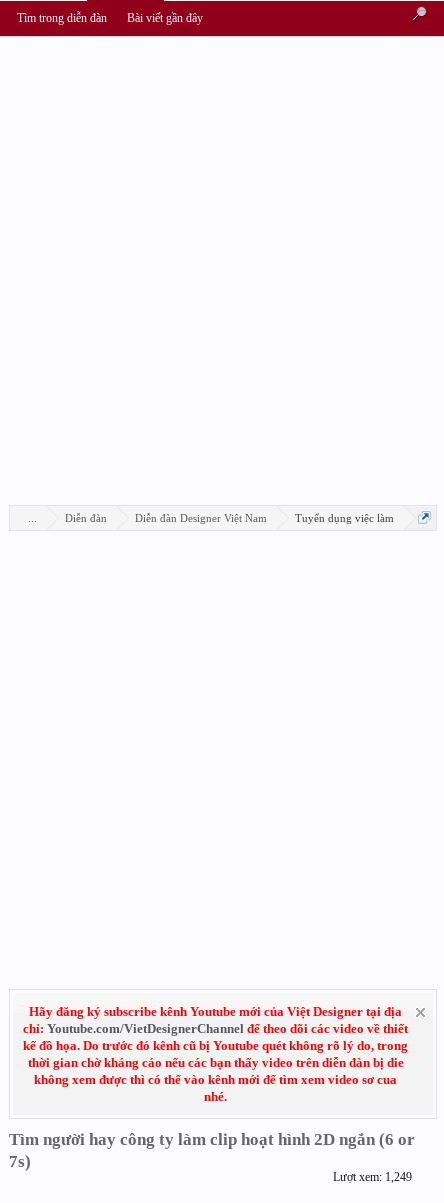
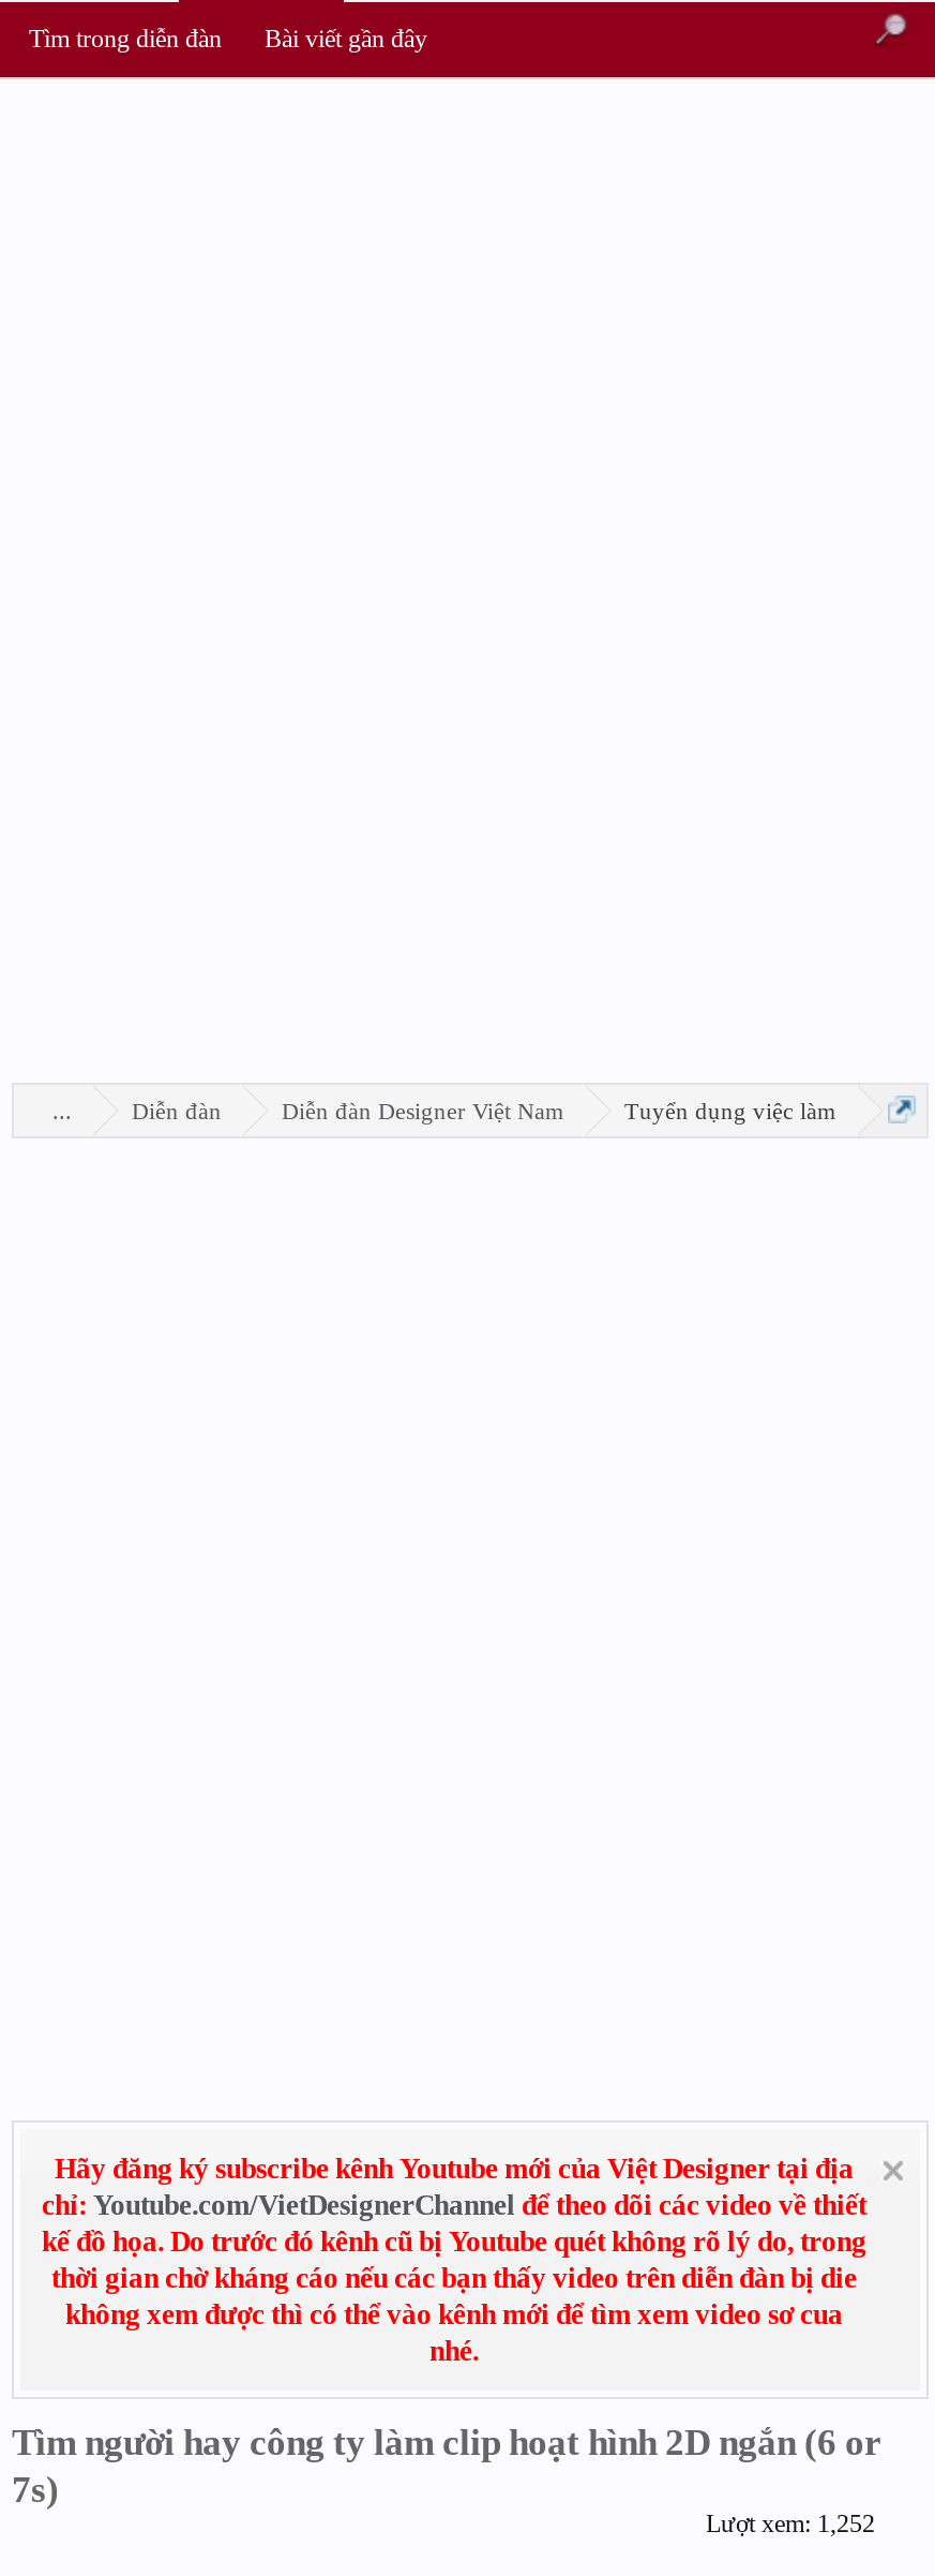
[333,1170,412,1184] Lượt xem: 1,249 -> [706,2508,875,2538] Lượt xem: 1,252

